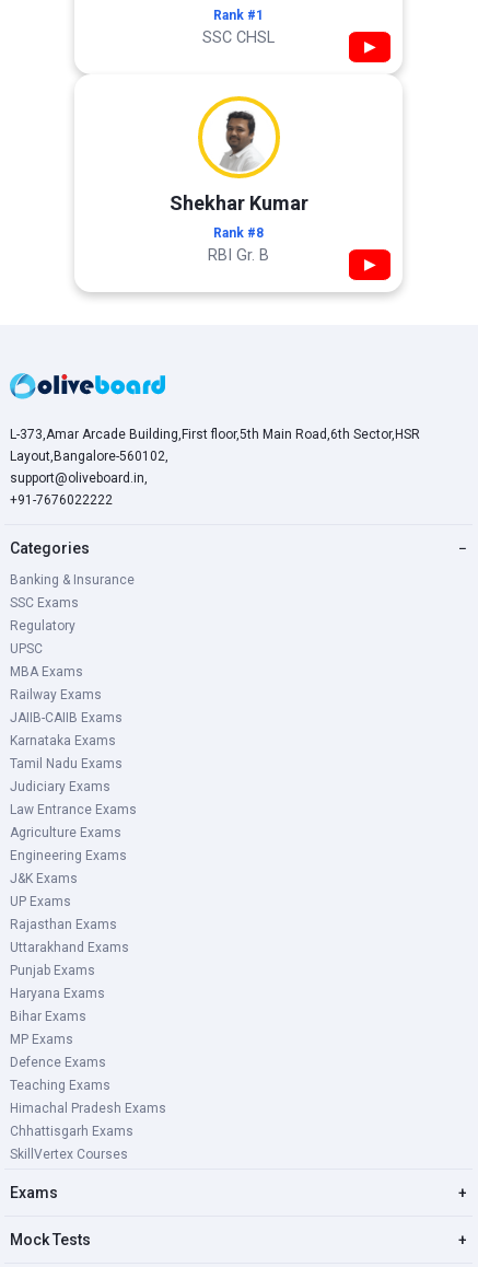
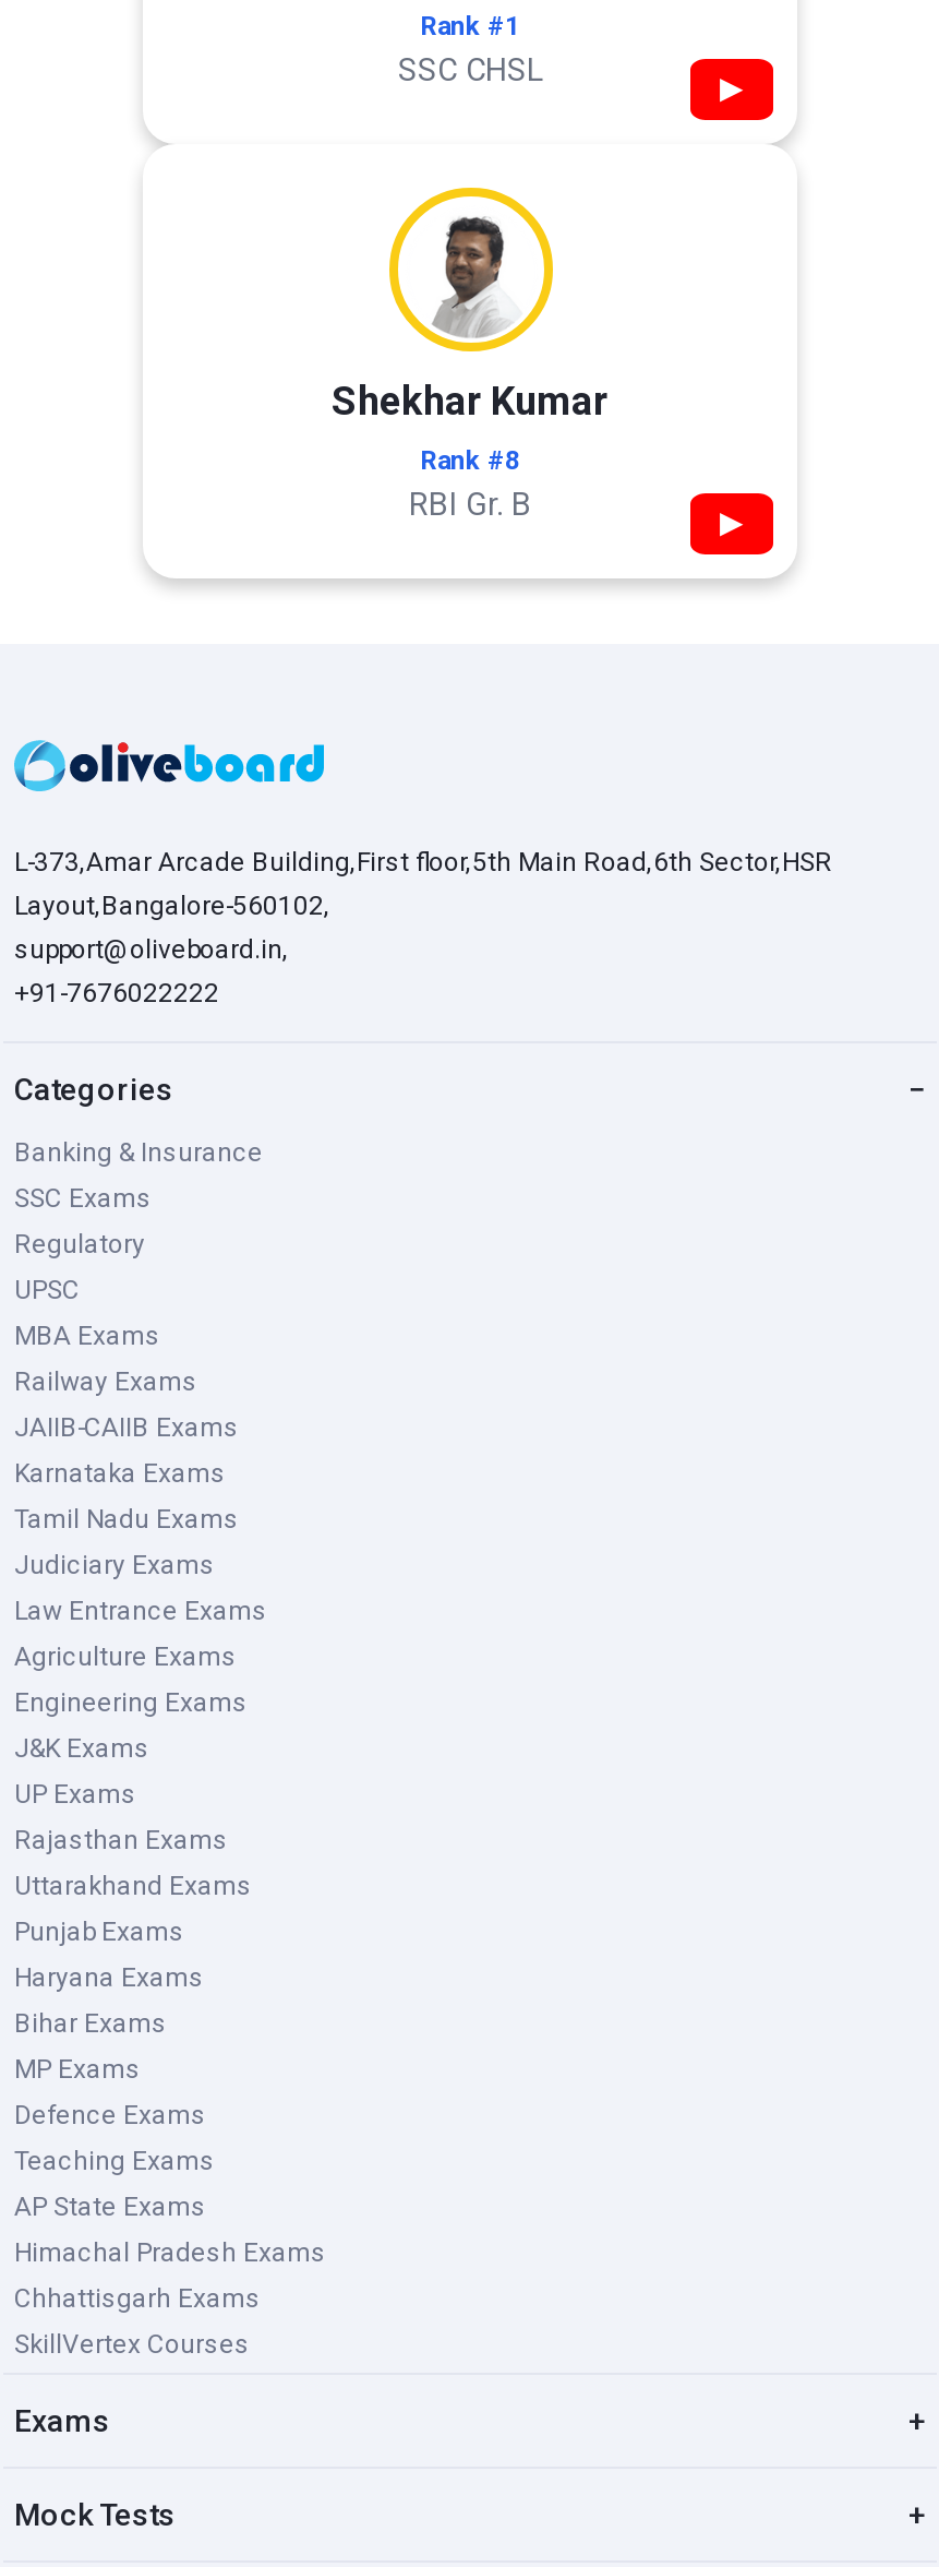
none -> [14,2192,206,2222] AP State Exams

